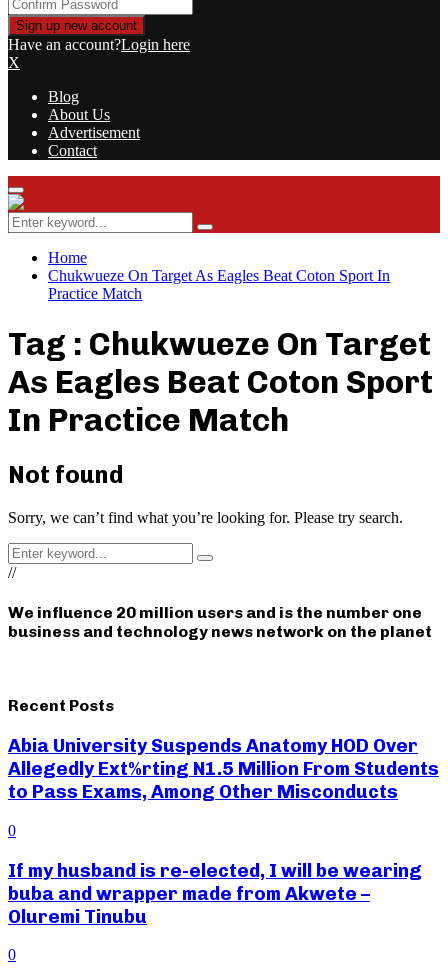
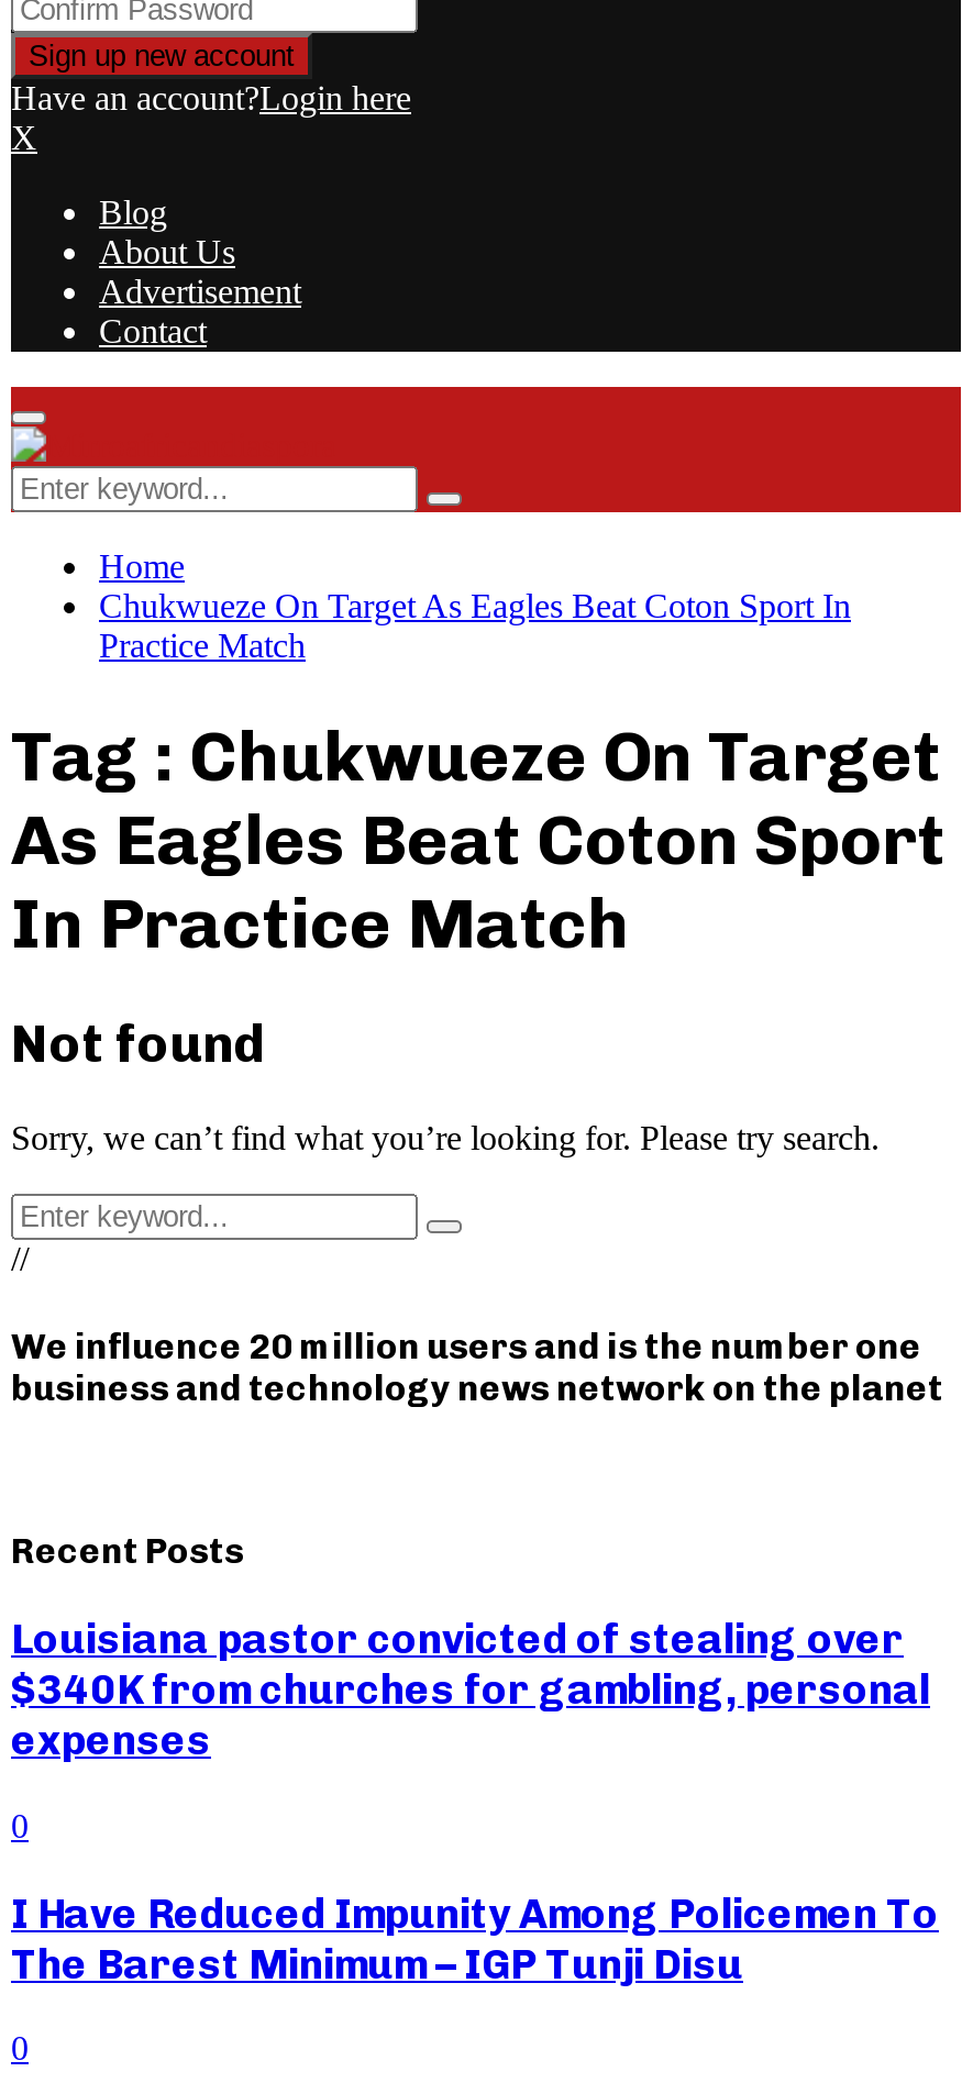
[8,734,439,803] Abia University Suspends Anatomy HOD Over | Allegedly Ext%rting N1.5 Million From Students | to Pass Exams, Among Other Misconducts -> [11,1614,930,1766] Louisiana pastor convicted of stealing over | $340K from churches for gambling, personal | expenses
[8,858,422,927] If my husband is re-elected, I will be wearing | buba and wrapper made from Akwete – | Oluremi Tinubu -> [11,1887,939,1988] I Have Reduced Impunity Among Policemen To | The Barest Minimum – IGP Tunji Disu

